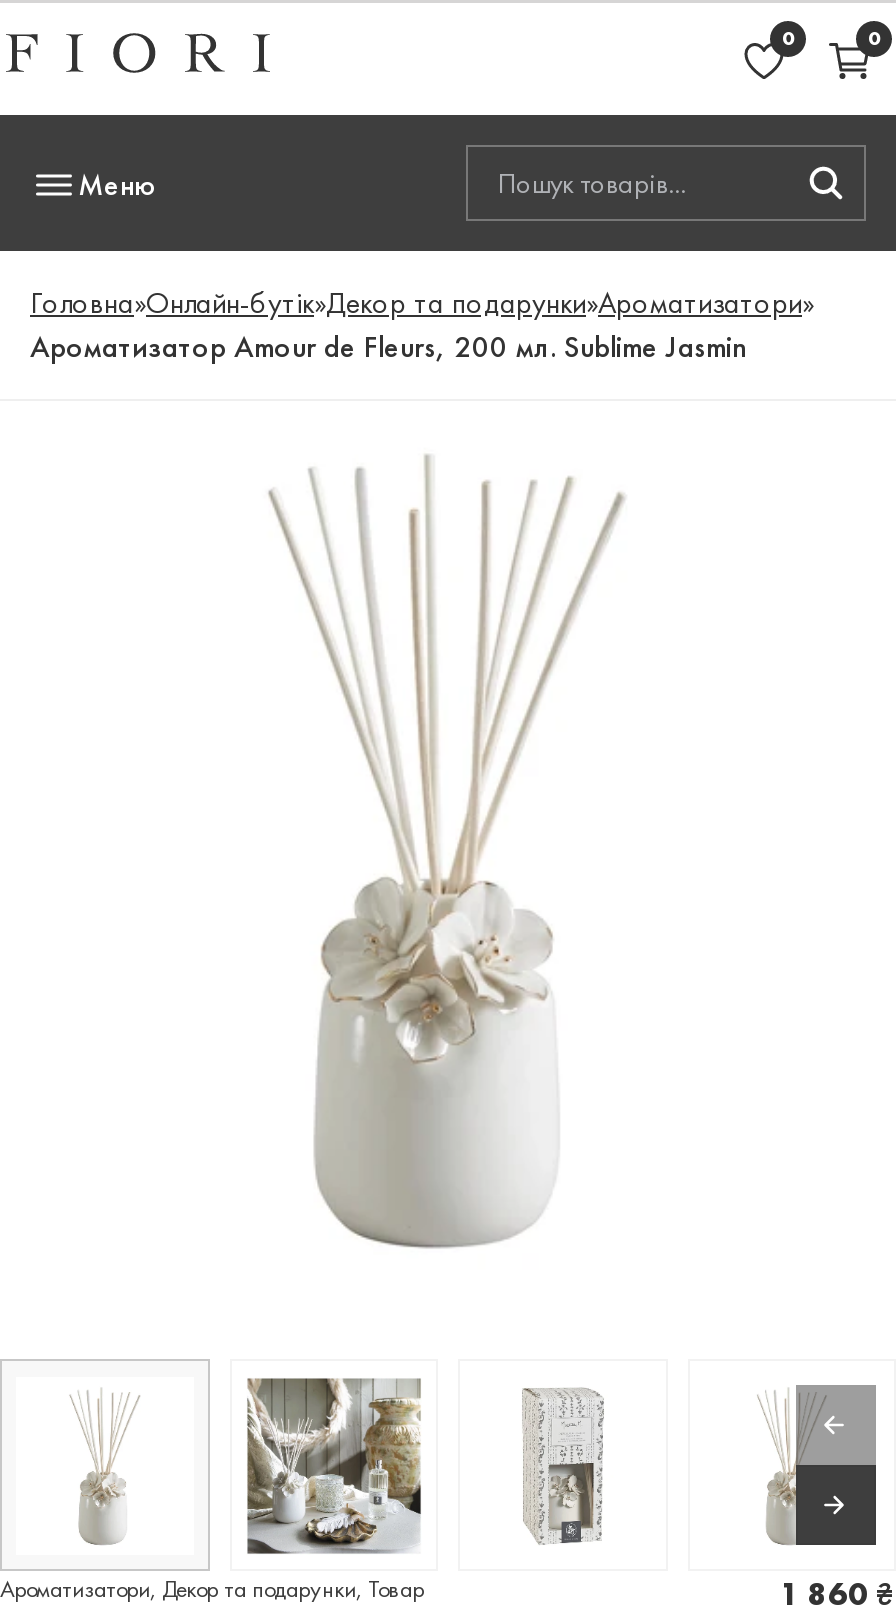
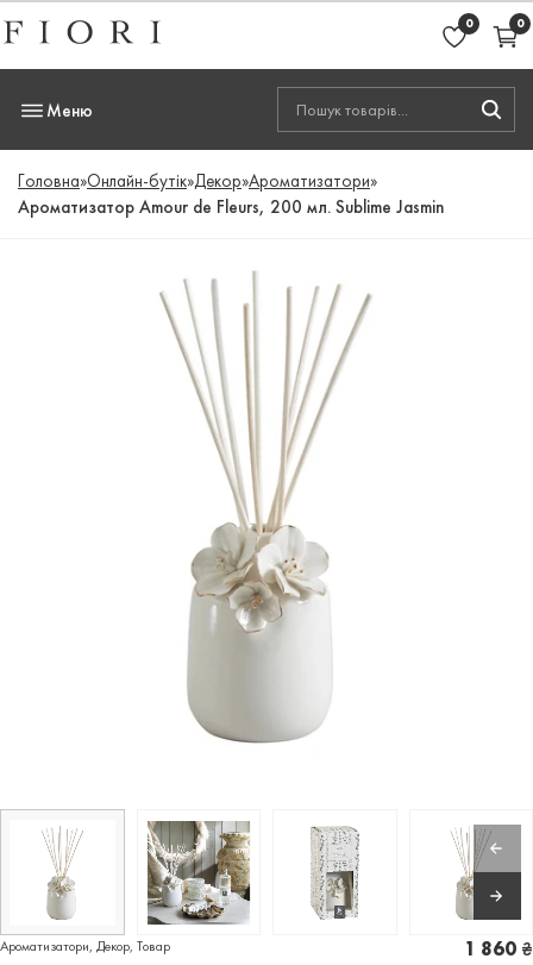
[30,284,814,324] Головна»Онлайн-бутік»Декор та подарунки»Ароматизатори» -> [18,170,377,193] Головна»Онлайн-бутік»Декор»Ароматизатори»
[0,1573,424,1605] Ароматизатори, Декор та подарунки, Товар -> [0,936,170,955] Ароматизатори, Декор, Товар

